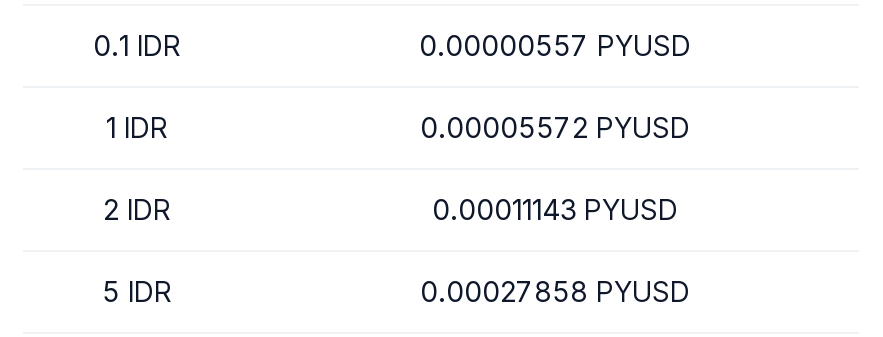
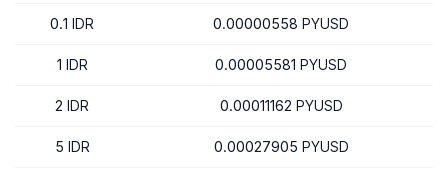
[419,28,691,62] 0.00000557 PYUSD -> [213,15,349,32] 0.00000558 PYUSD
[420,110,690,144] 0.00005572 PYUSD -> [215,56,347,73] 0.00005581 PYUSD
[432,192,678,226] 0.00011143 PYUSD -> [219,97,342,114] 0.00011162 PYUSD
[420,274,690,308] 0.00027858 PYUSD -> [213,138,348,155] 0.00027905 PYUSD

